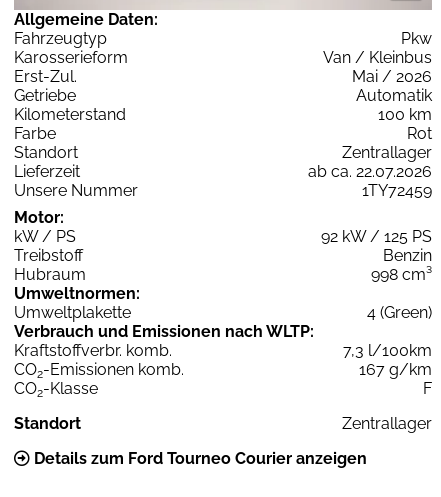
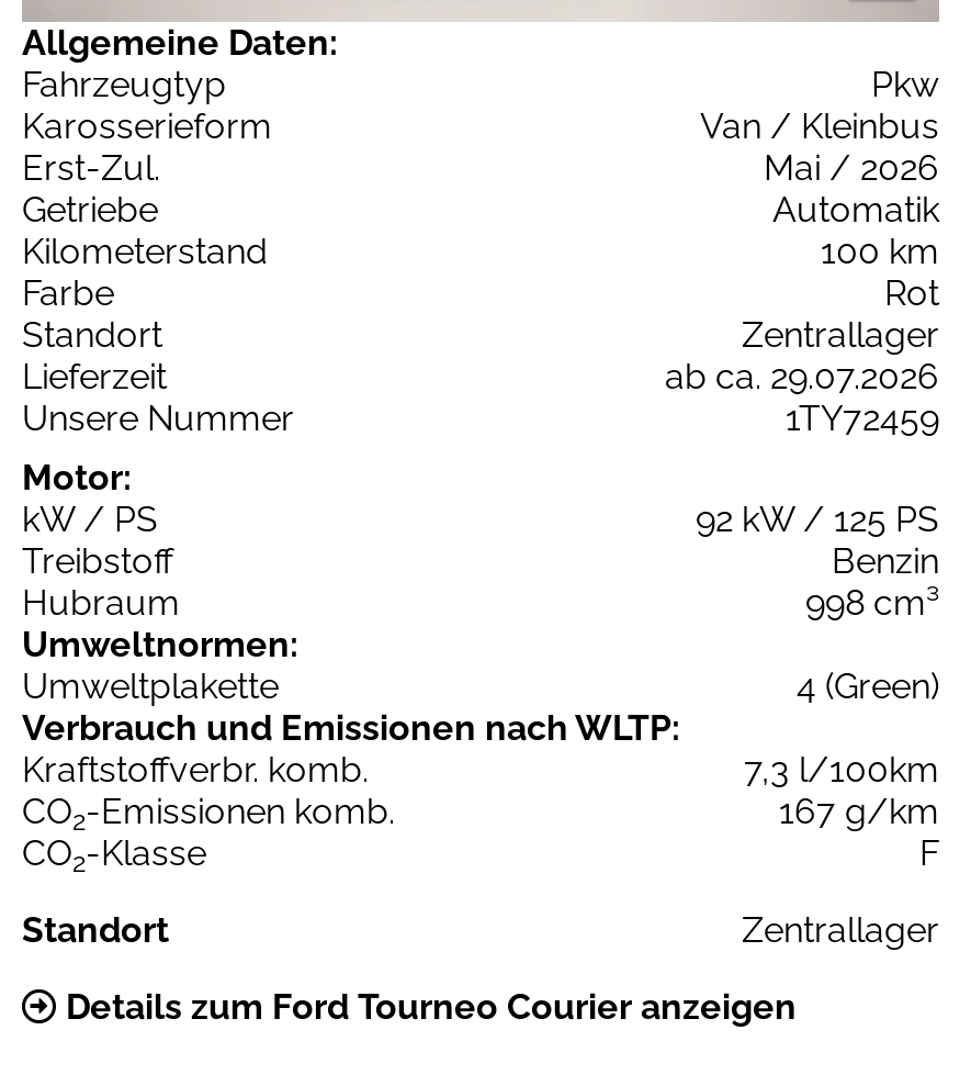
[308,162,432,181] ab ca. 22.07.2026 -> [665,355,939,397] ab ca. 29.07.2026

